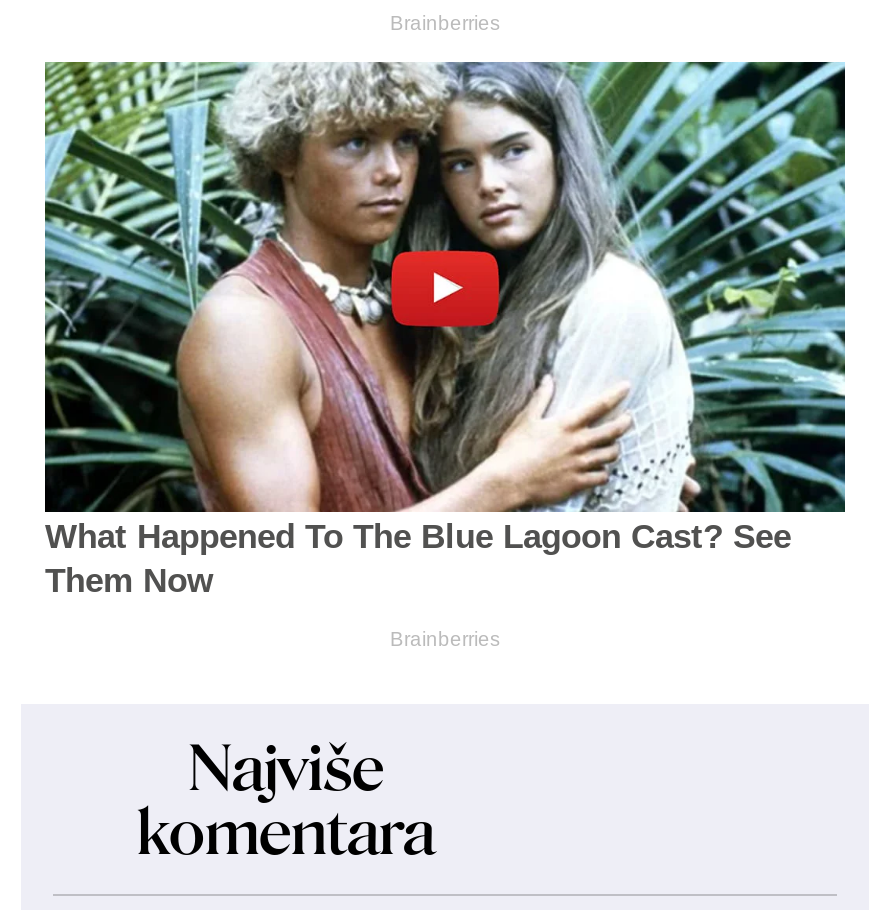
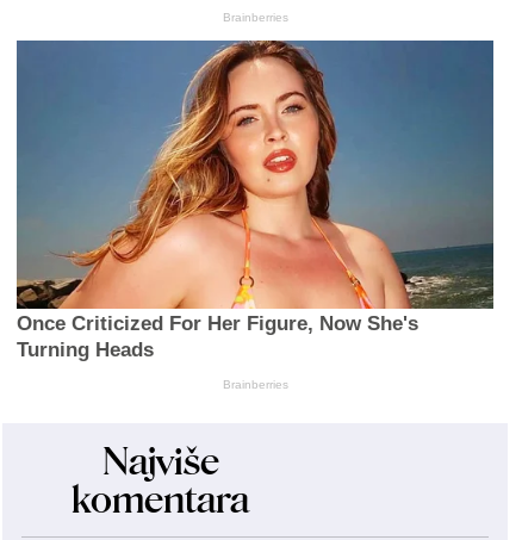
[43,61,847,599] [image] | What Happened To The Blue Lagoon Cast? See | Them Now -> [15,39,495,362] [image] | Once Criticized For Her Figure, Now She's | Turning Heads

